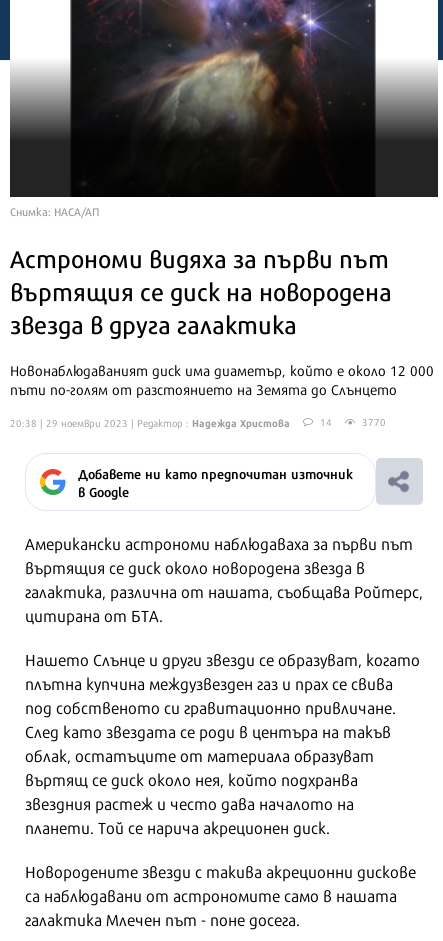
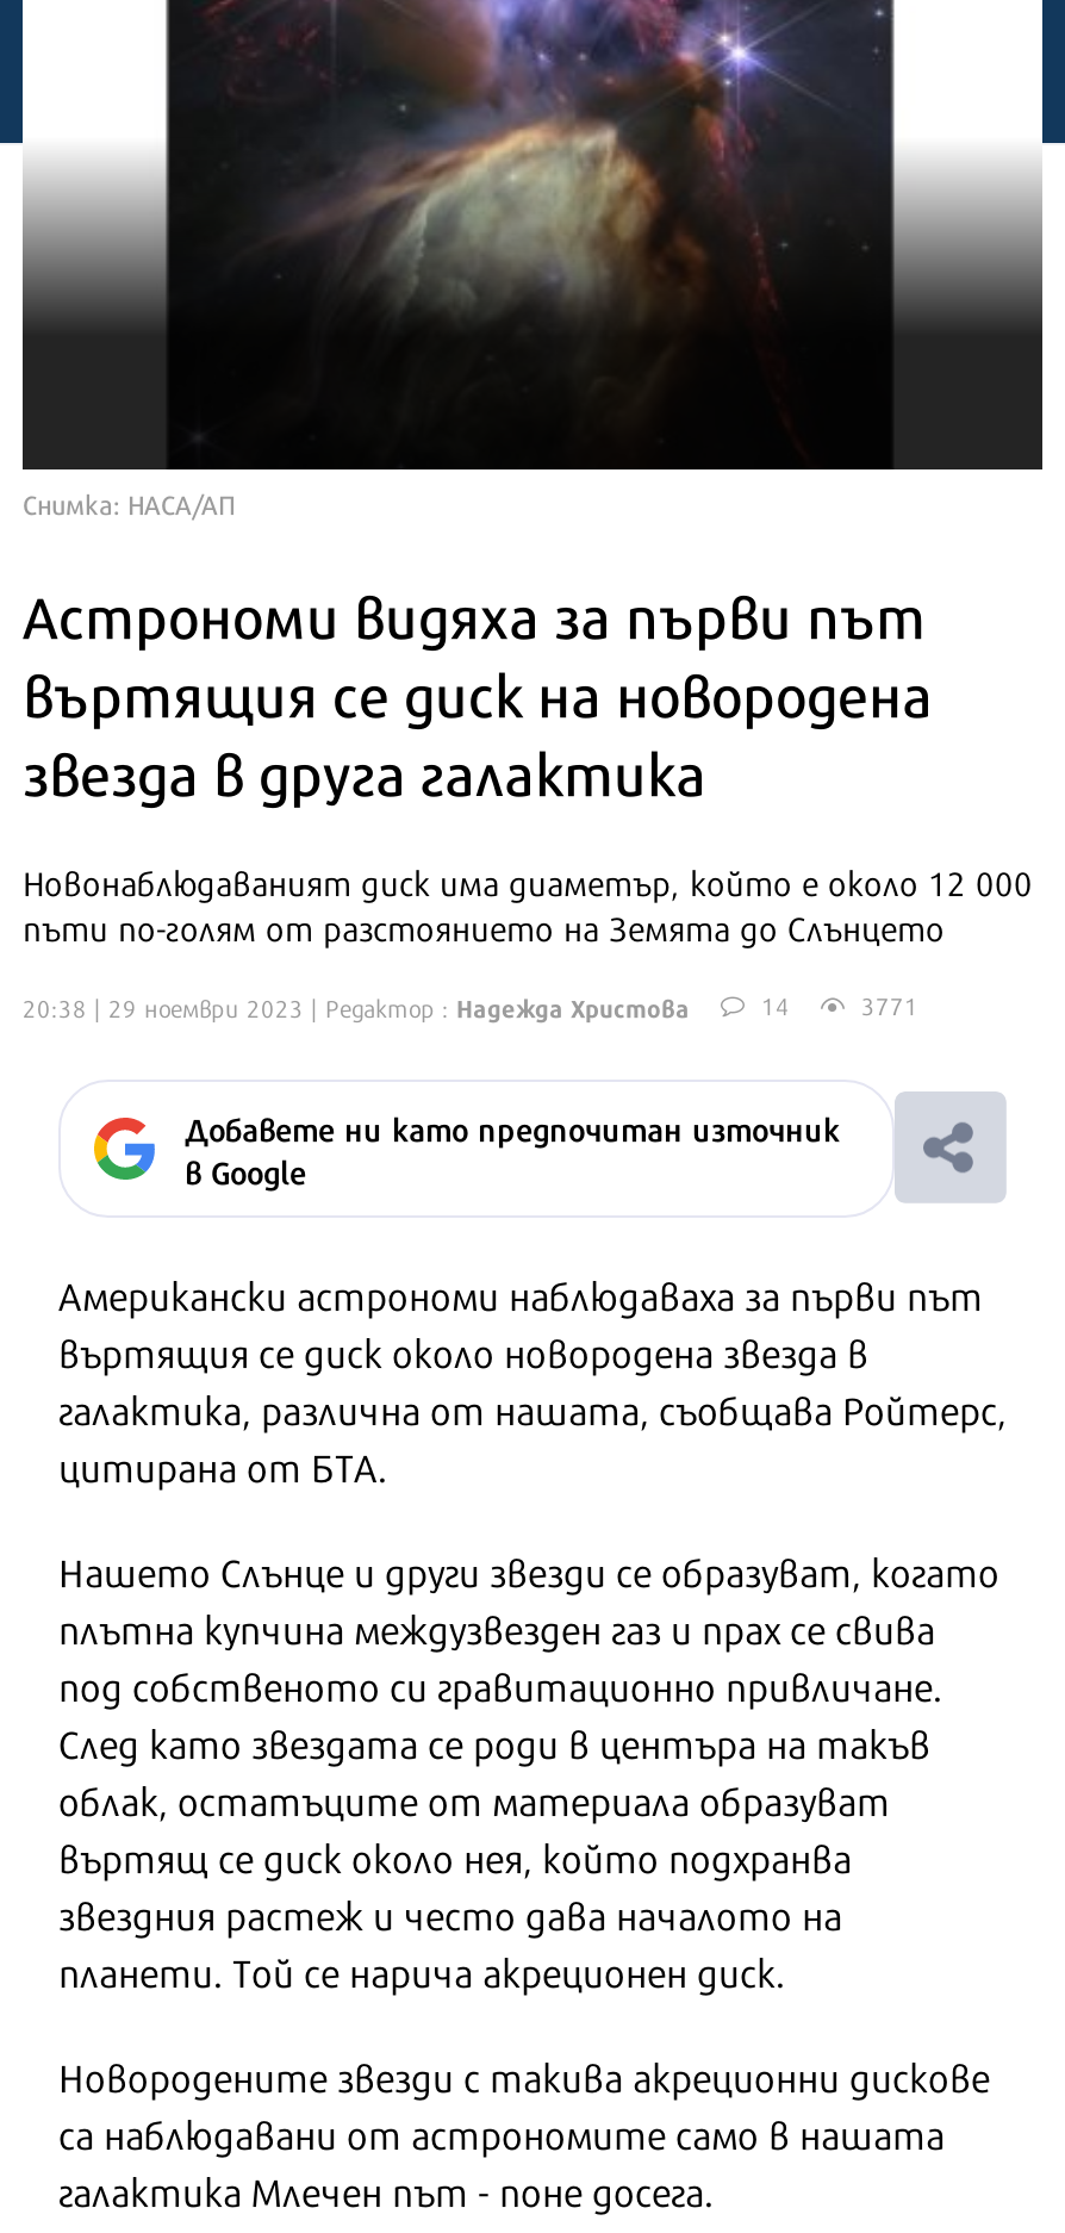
[362,414,386,429] 3770 -> [861,987,918,1023] 3771

